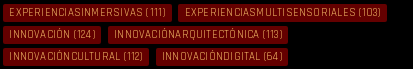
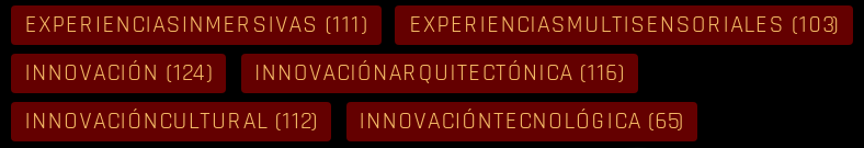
[114,28,282,42] INNOVACIÓNARQUITECTÓNICA (113) -> [255,59,625,89] INNOVACIÓNARQUITECTÓNICA (116)
[162,50,282,64] INNOVACIÓNDIGITAL (64) -> [359,107,684,138] INNOVACIÓNTECNOLÓGICA (65)

